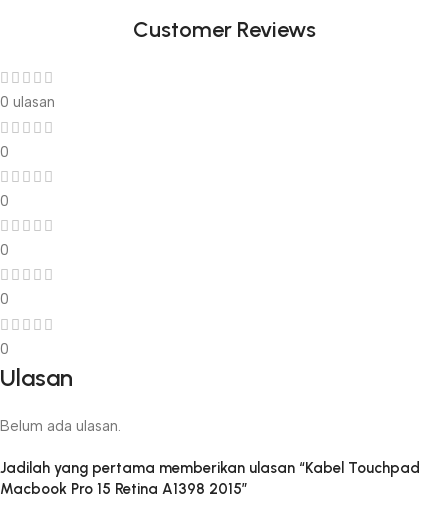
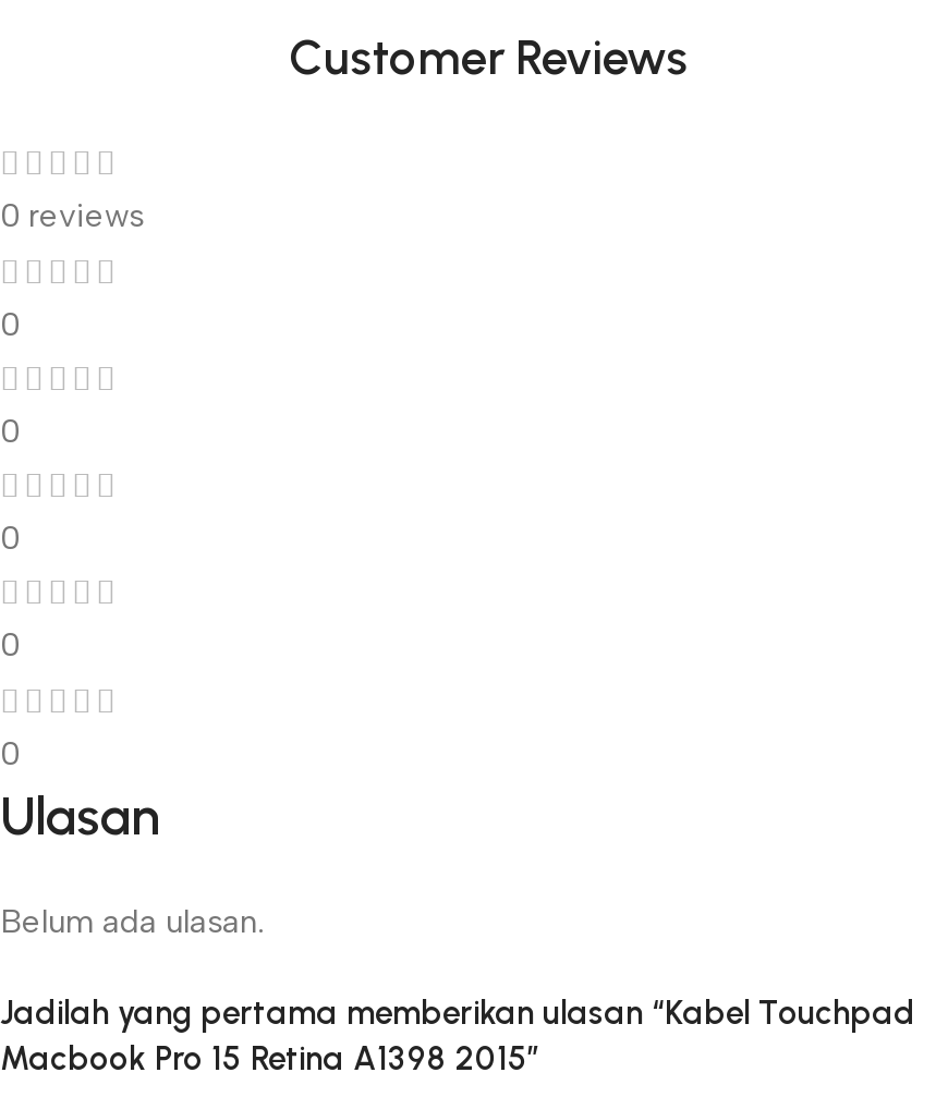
[0,93,55,111] 0 ulasan -> [0,197,144,236] 0 reviews

